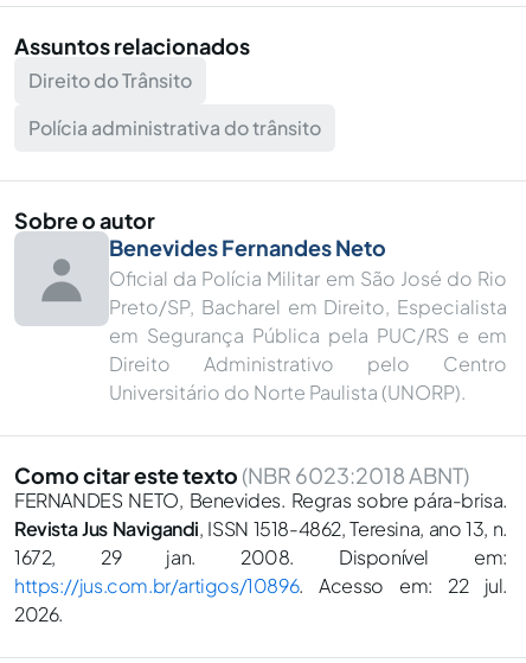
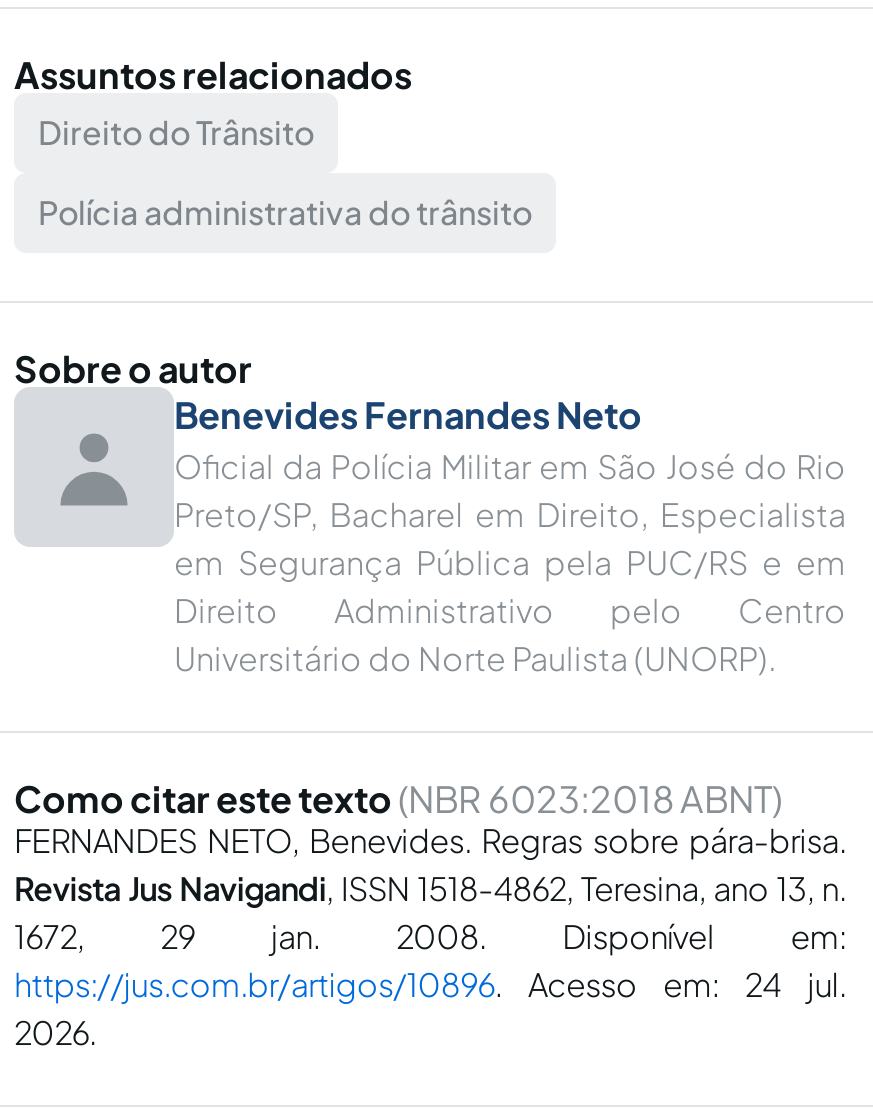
[14,573,507,598] https://jus.com.br/artigos/10896. Acesso em: 22 jul. -> [14,963,846,1005] https://jus.com.br/artigos/10896. Acesso em: 24 jul.

